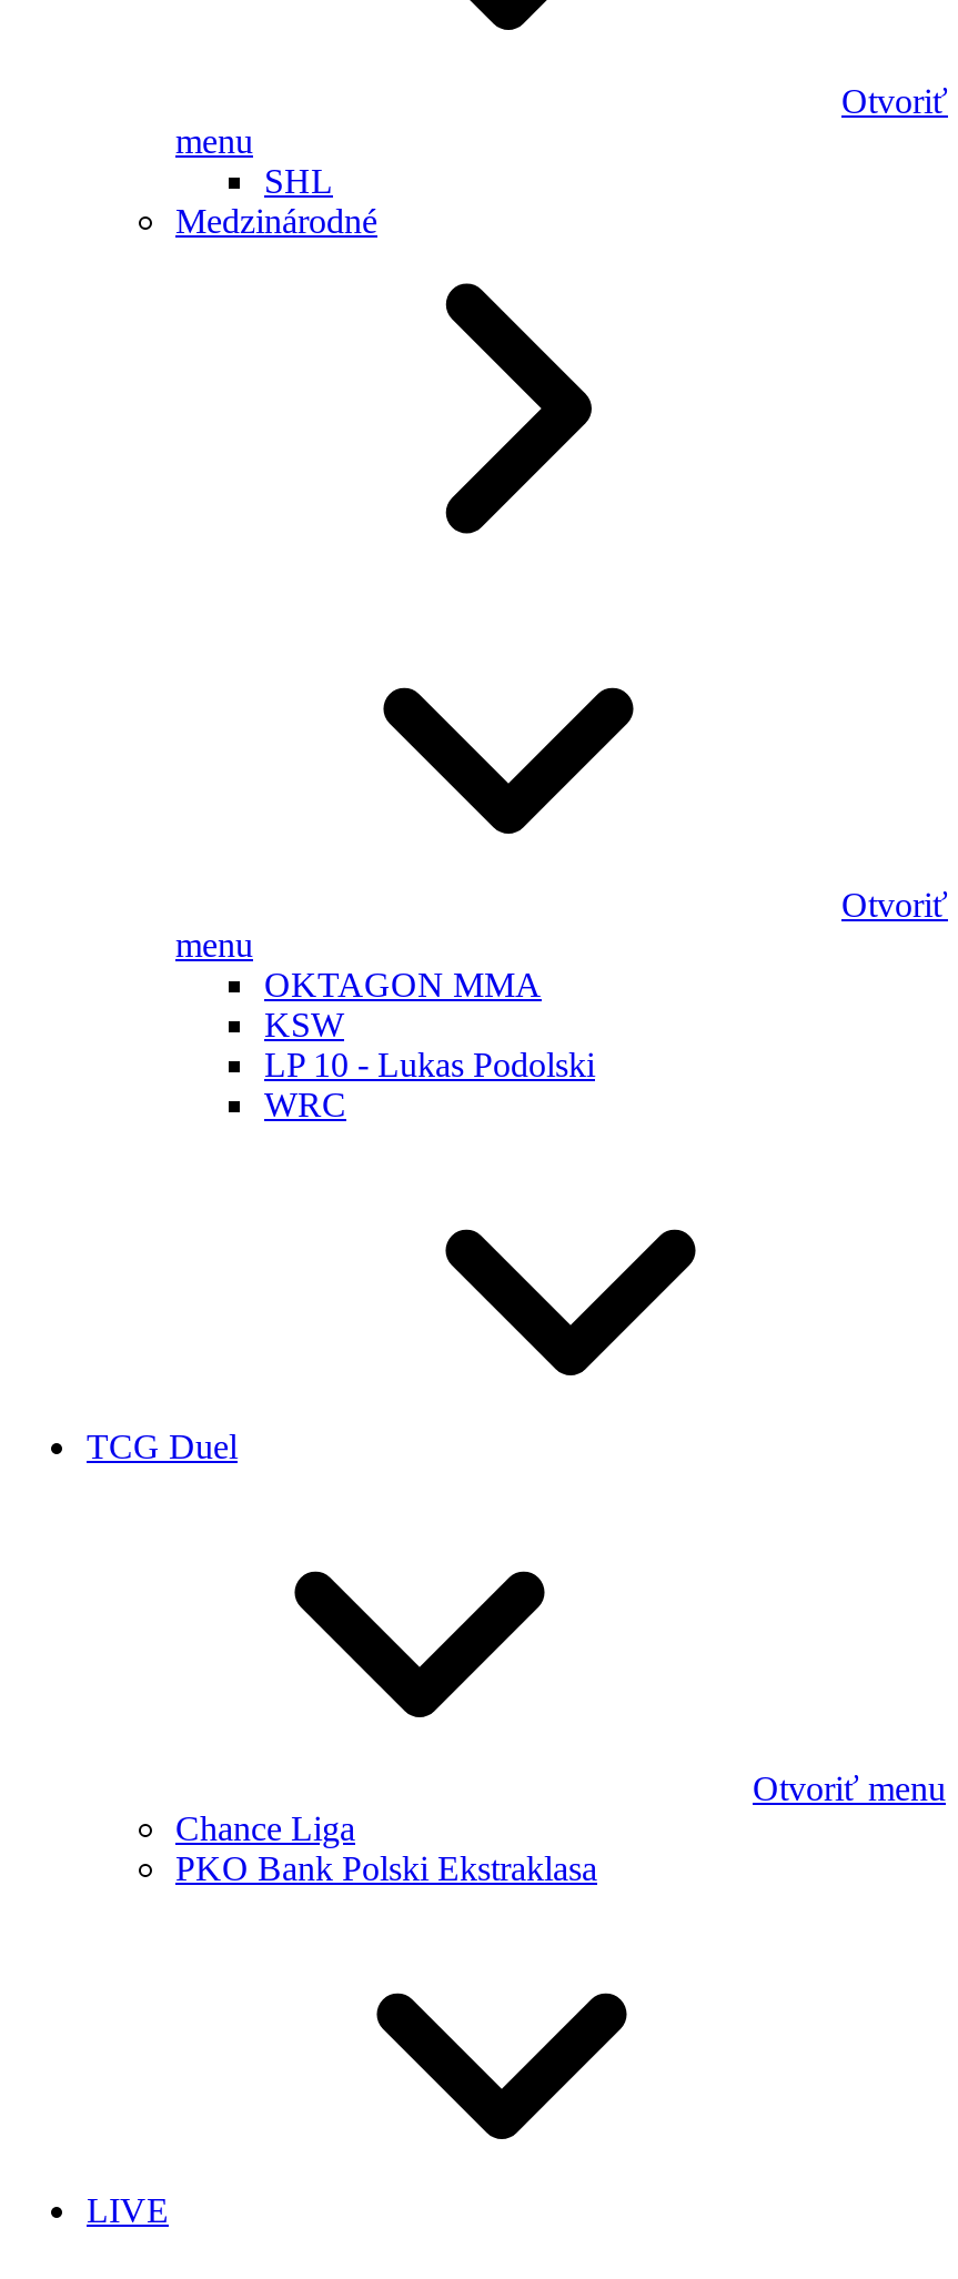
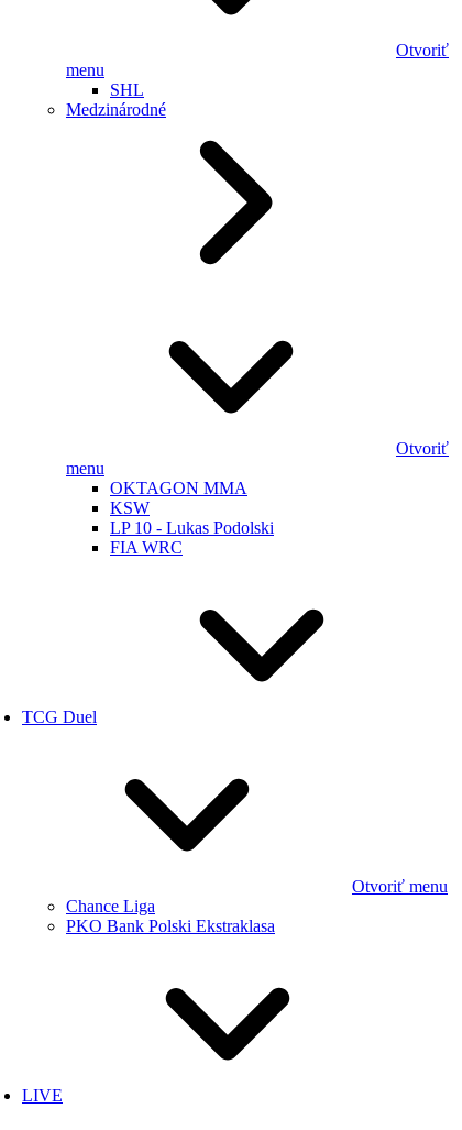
[264,1086,346,1123] WRC -> [110,538,183,557] FIA WRC

